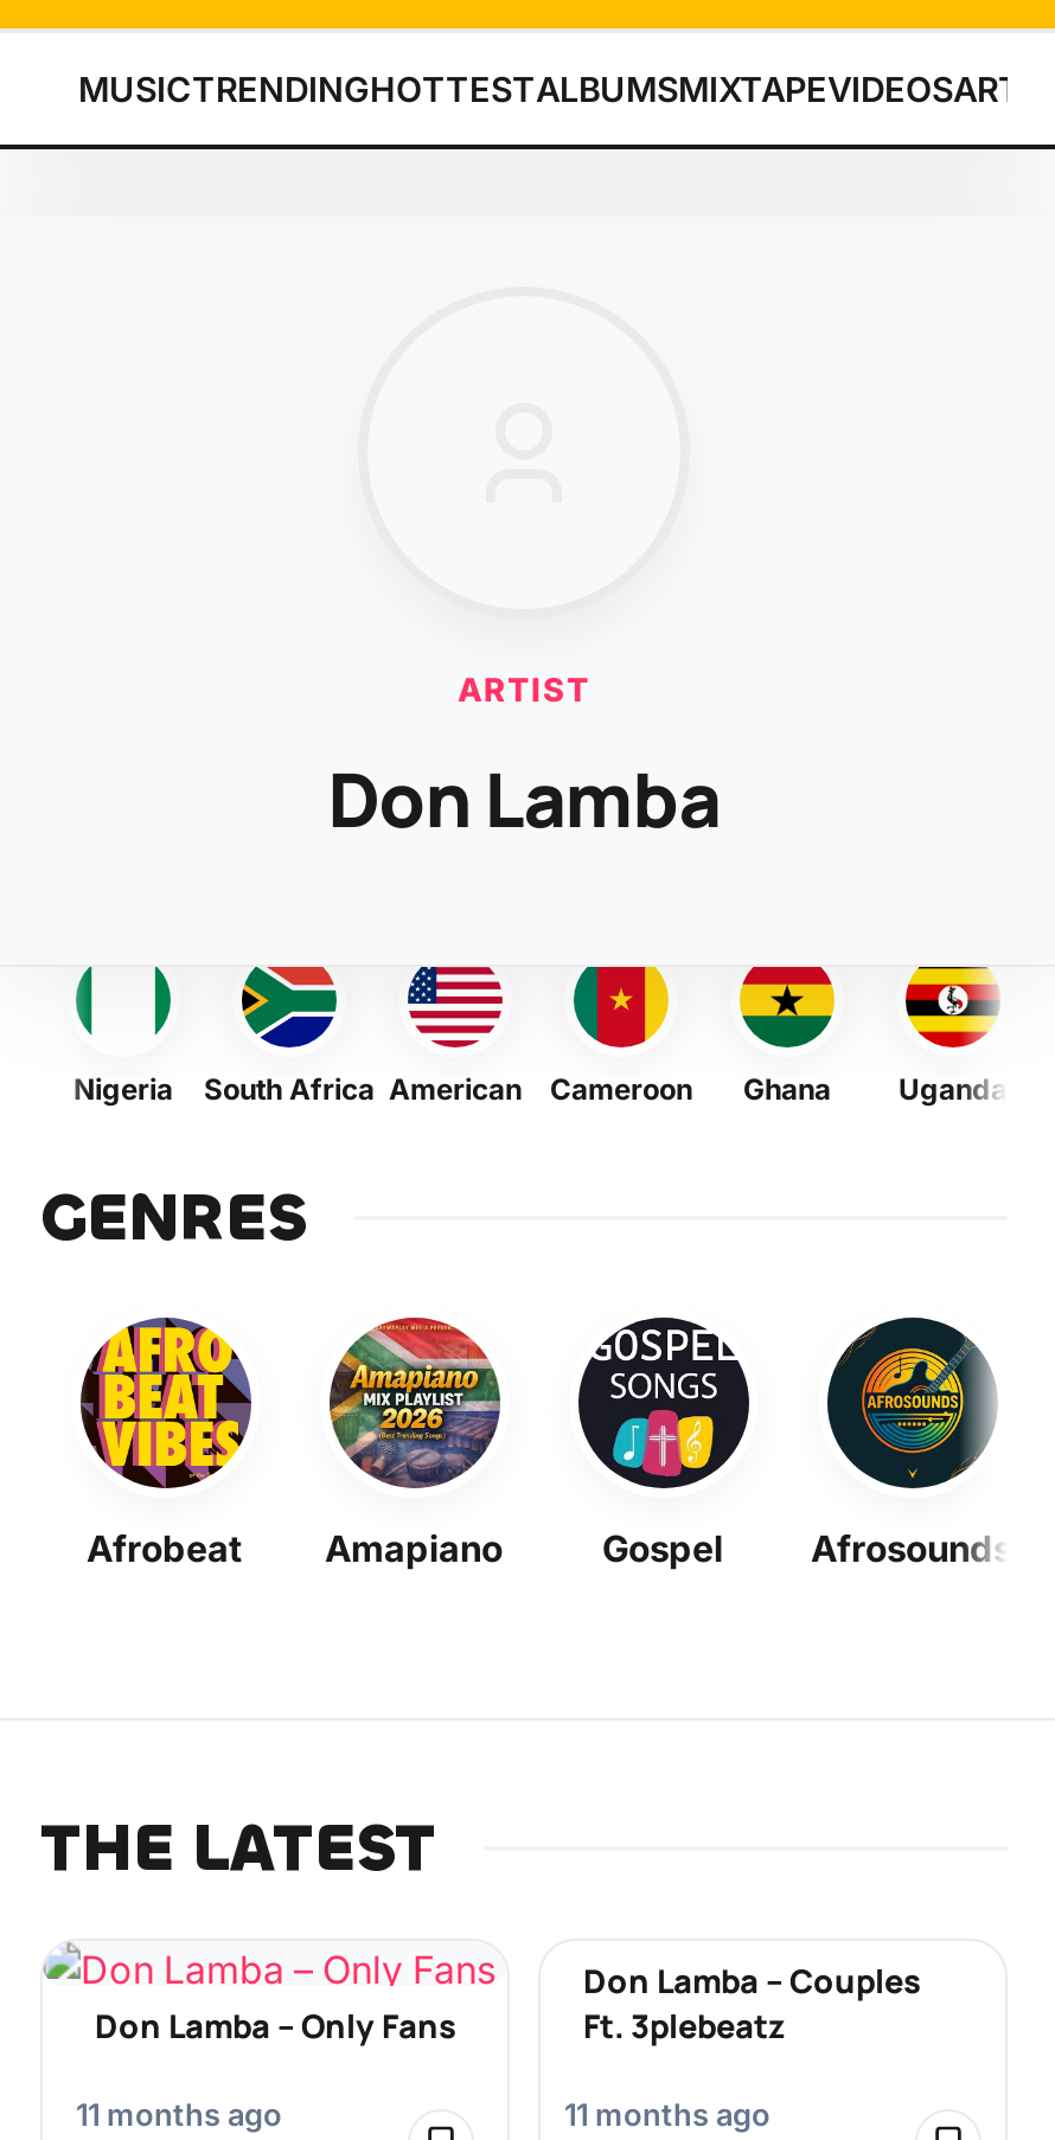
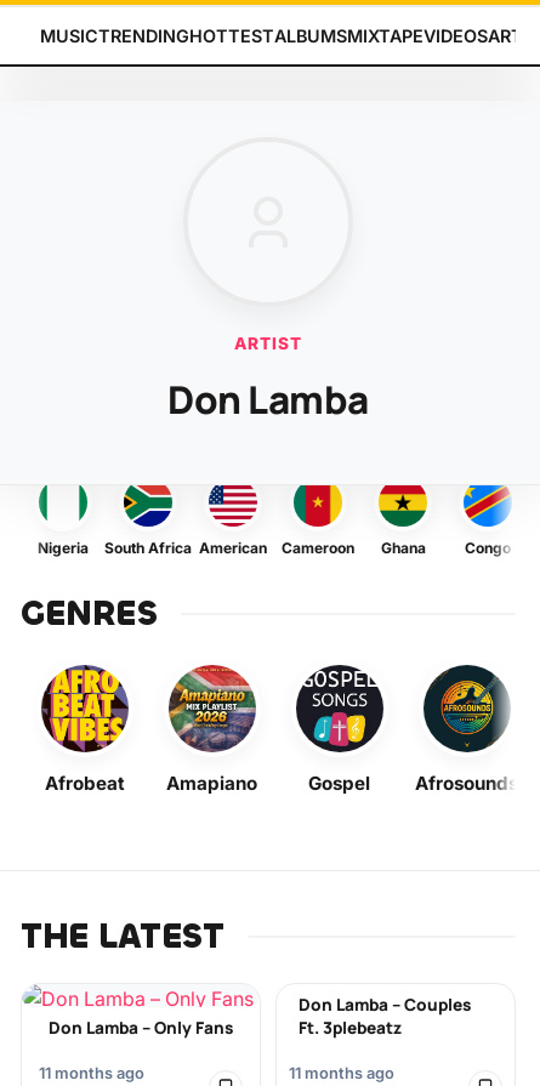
[899,965,1008,1107] [image] | Uganda -> [462,484,511,557] [image] | Congo

